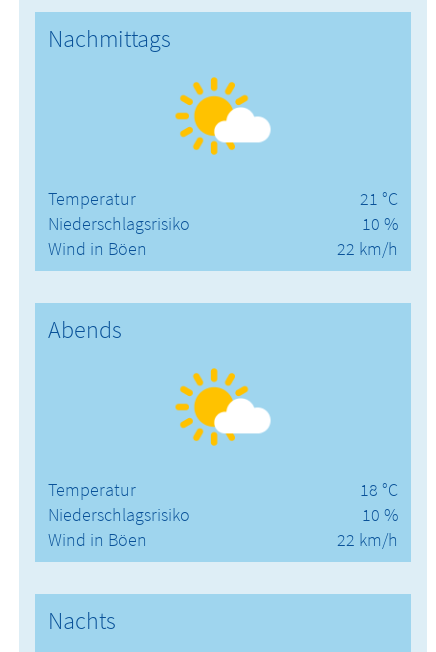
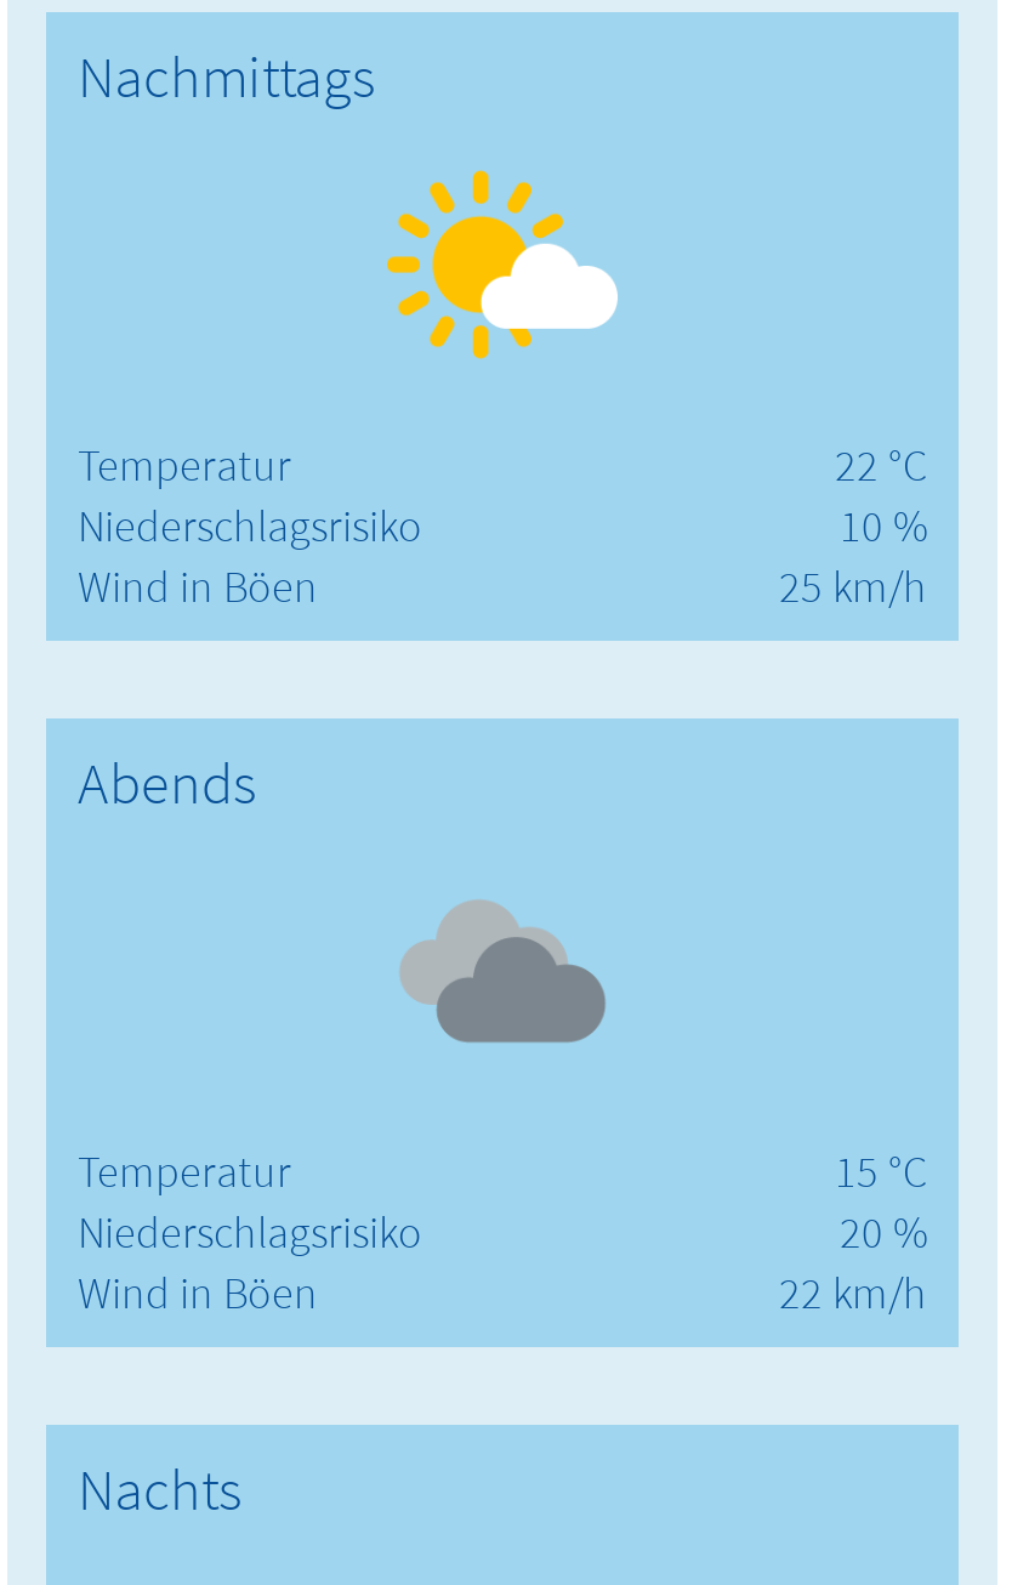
[360,187,398,210] 21 °C -> [835,437,927,493] 22 °C
[337,237,398,260] 22 km/h -> [779,559,927,615] 25 km/h
[174,367,271,447] [image] -> [386,876,619,1066] [image]
[360,478,398,501] 18 °C -> [835,1144,927,1200] 15 °C
[362,503,398,526] 10 % -> [840,1204,927,1260] 20 %

